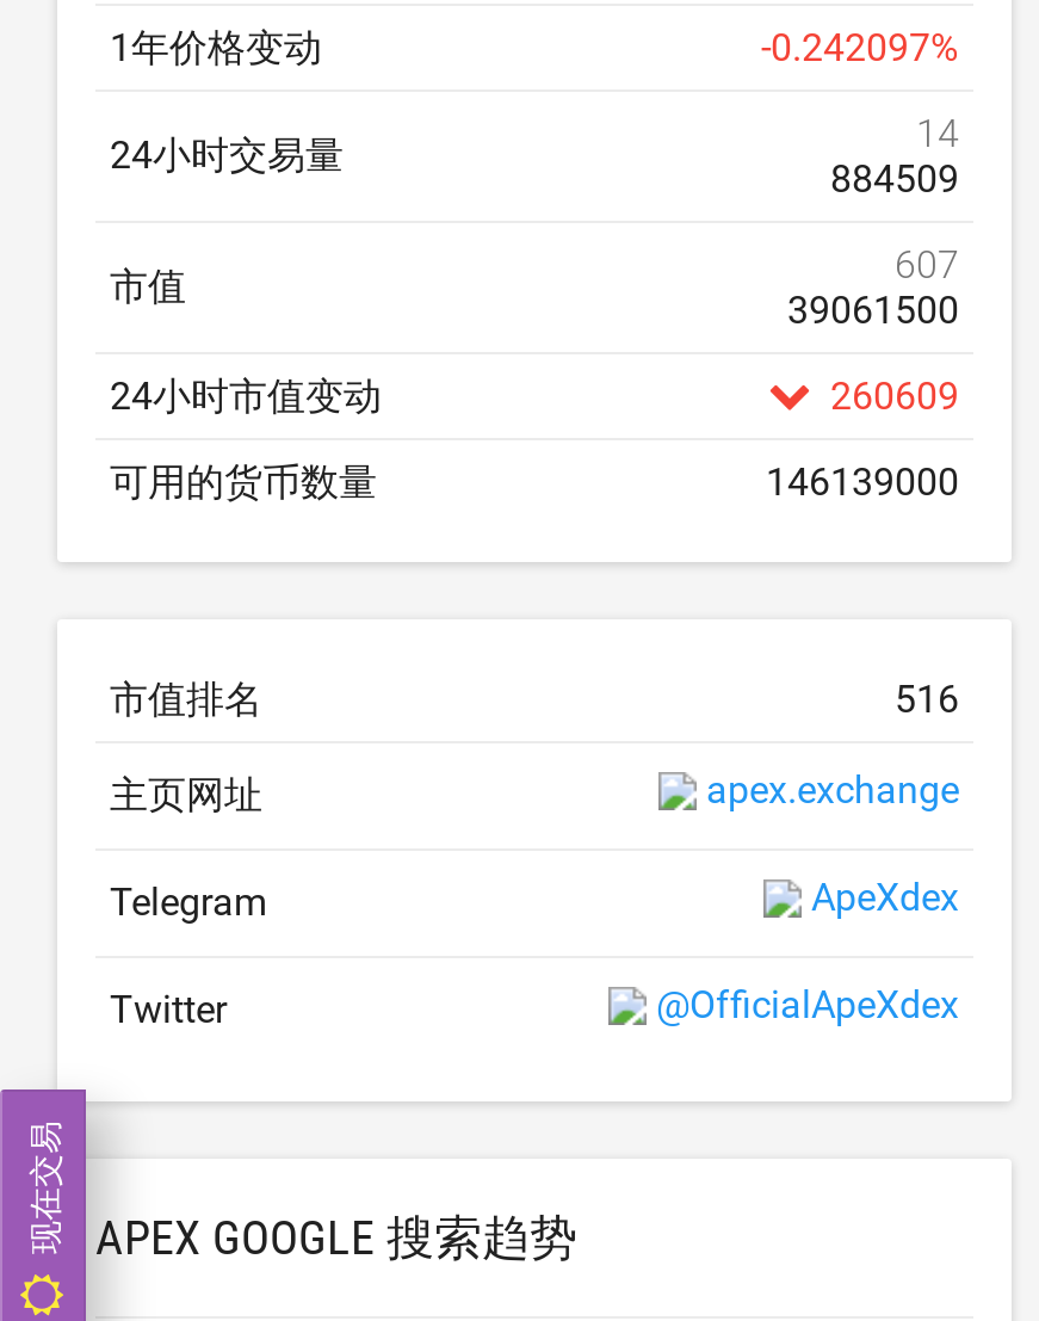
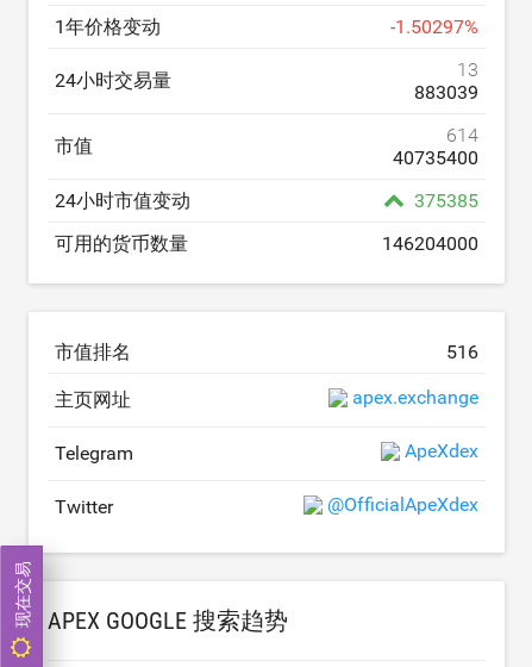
[761,24,959,69] -0.242097% -> [390,15,478,38] -1.50297%
[916,110,959,155] 14 -> [457,58,478,80] 13
[830,155,959,200] 884509 -> [414,80,478,103] 883039
[895,241,959,286] 607 -> [446,123,478,146] 614
[787,286,959,332] 39061500 -> [393,146,478,169] 40735400
[830,372,959,418] 260609 -> [414,189,478,211] 375385
[766,458,959,504] 146139000 -> [382,232,478,254] 146204000

